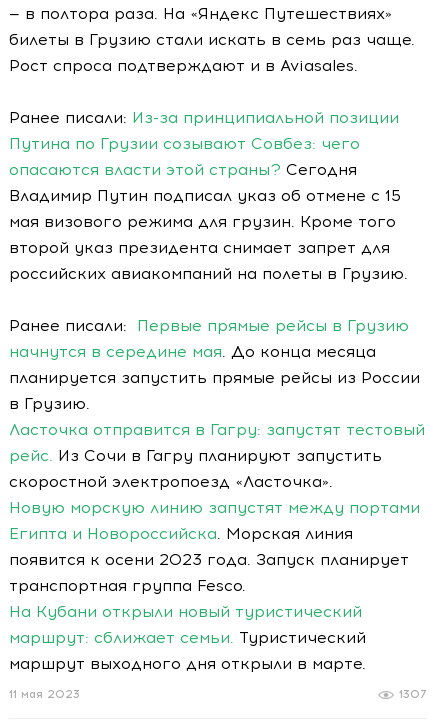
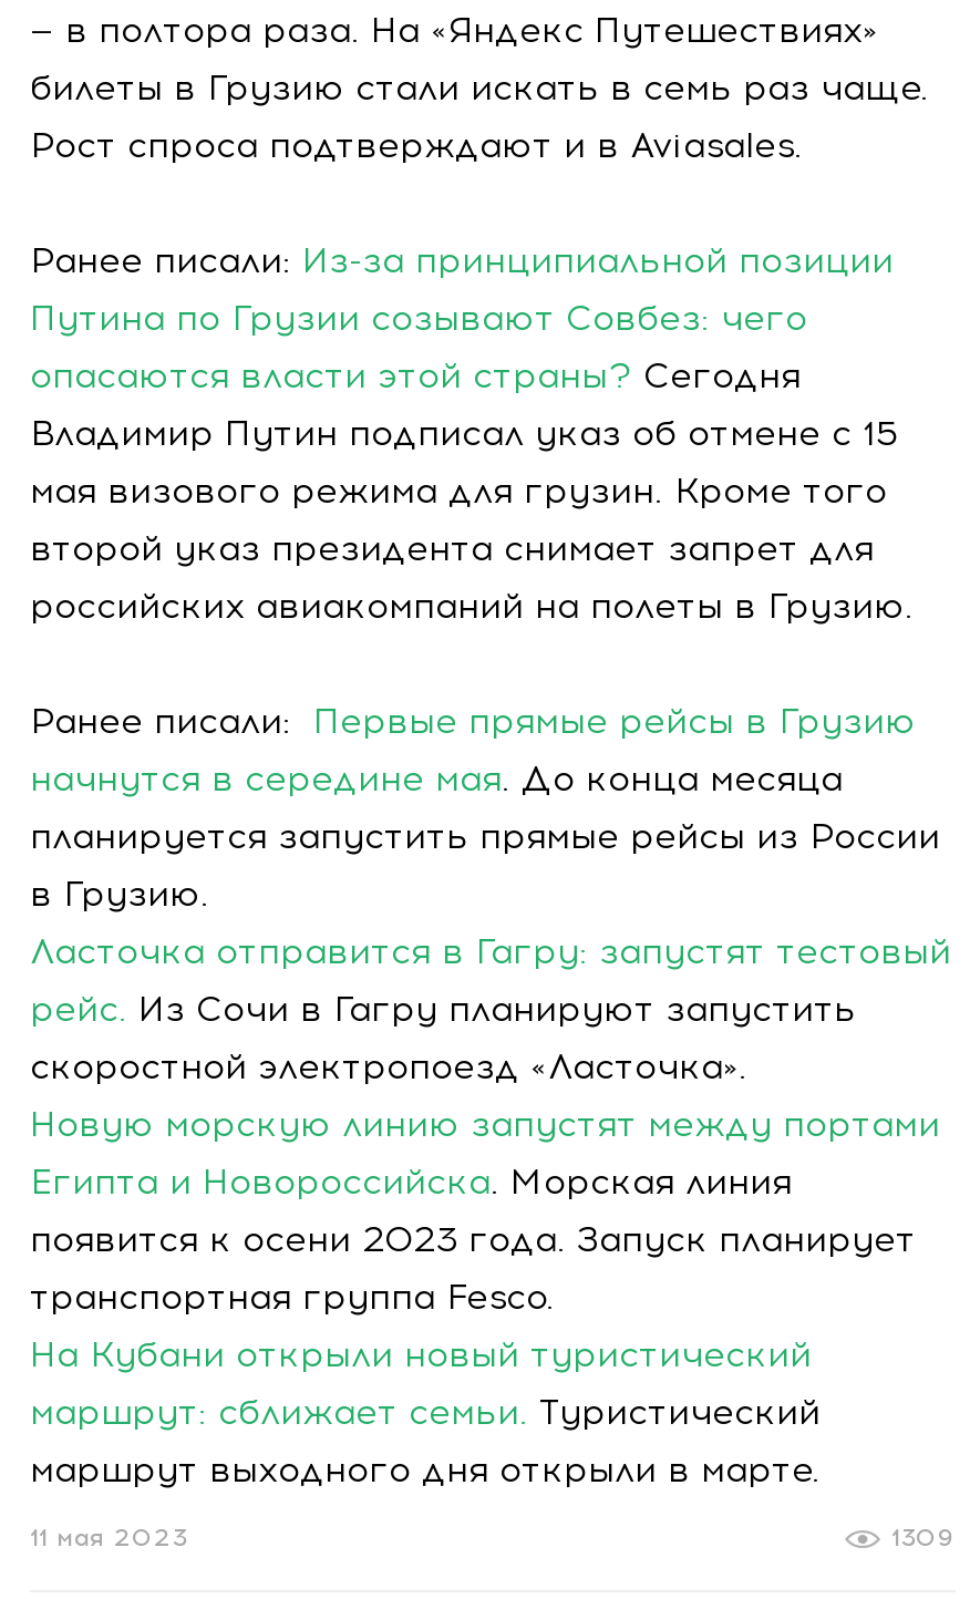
[399,688,427,701] 1307 -> [891,1523,956,1552] 1309

